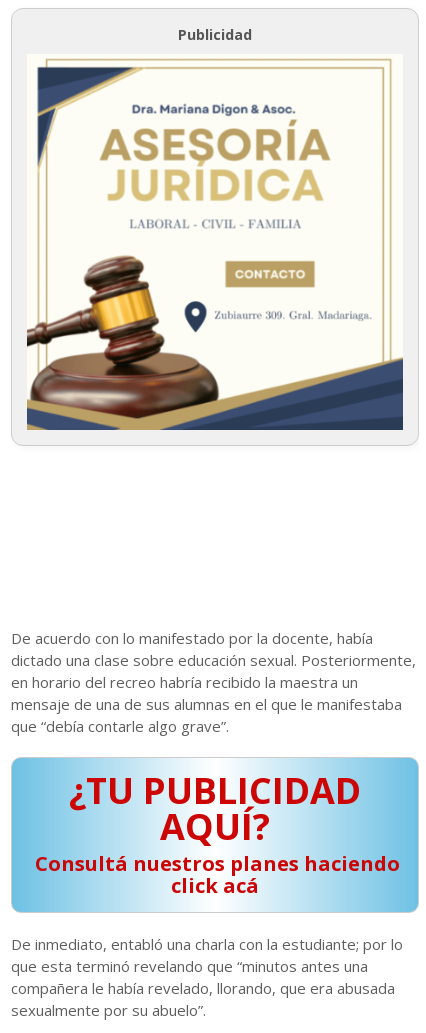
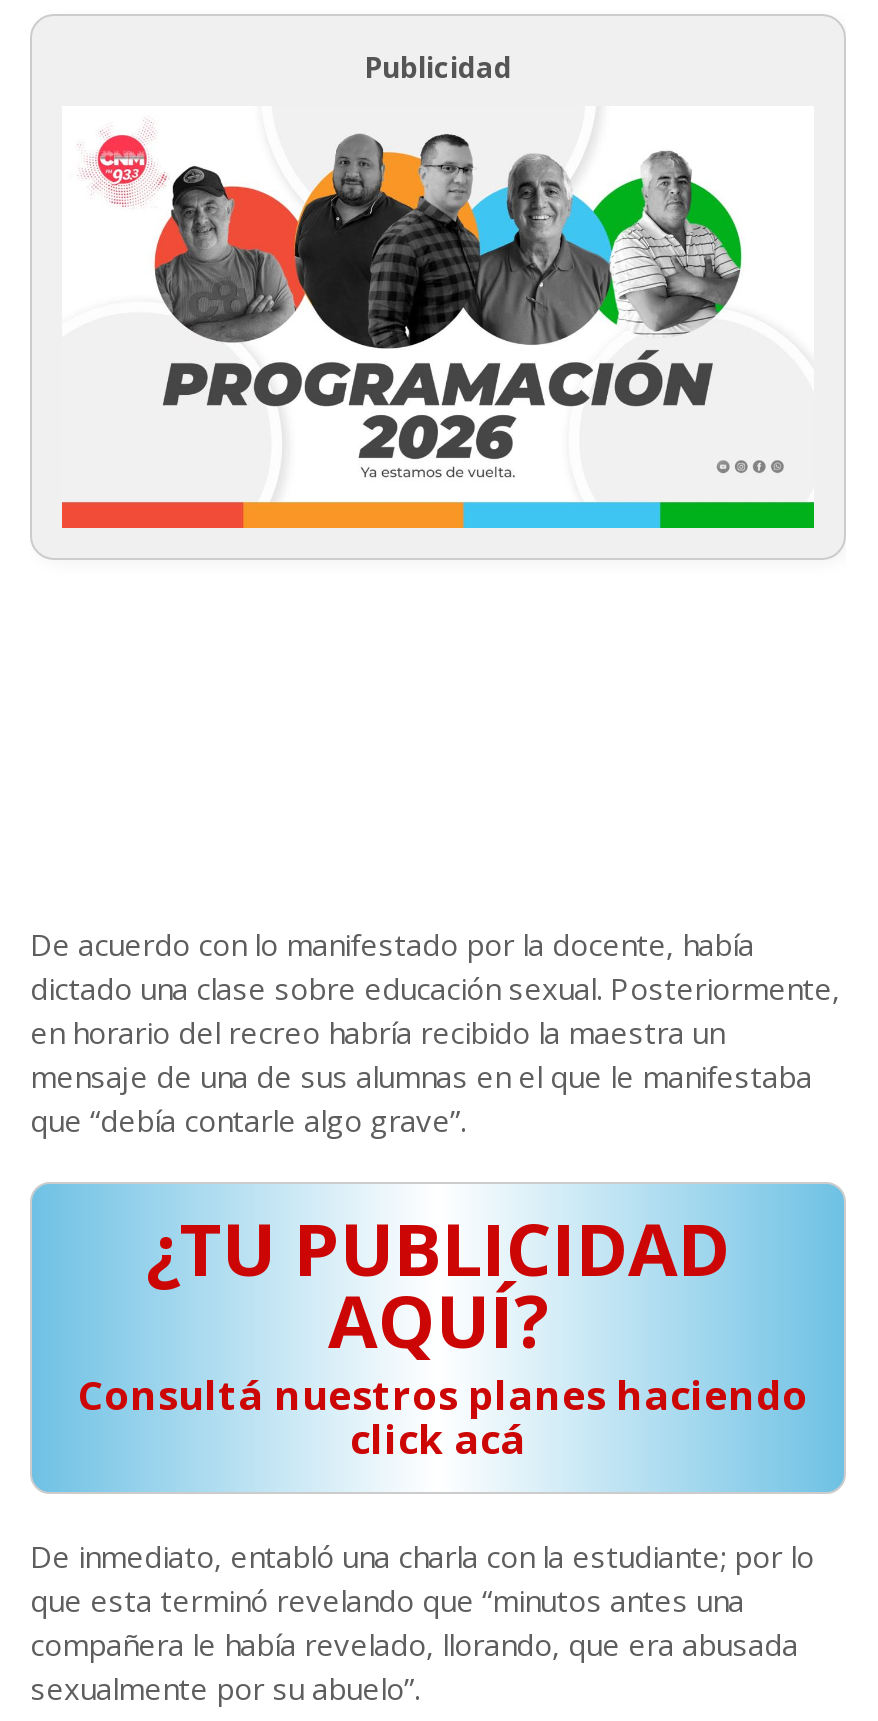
[26,58,404,431] [image] -> [60,116,816,530] [image]

